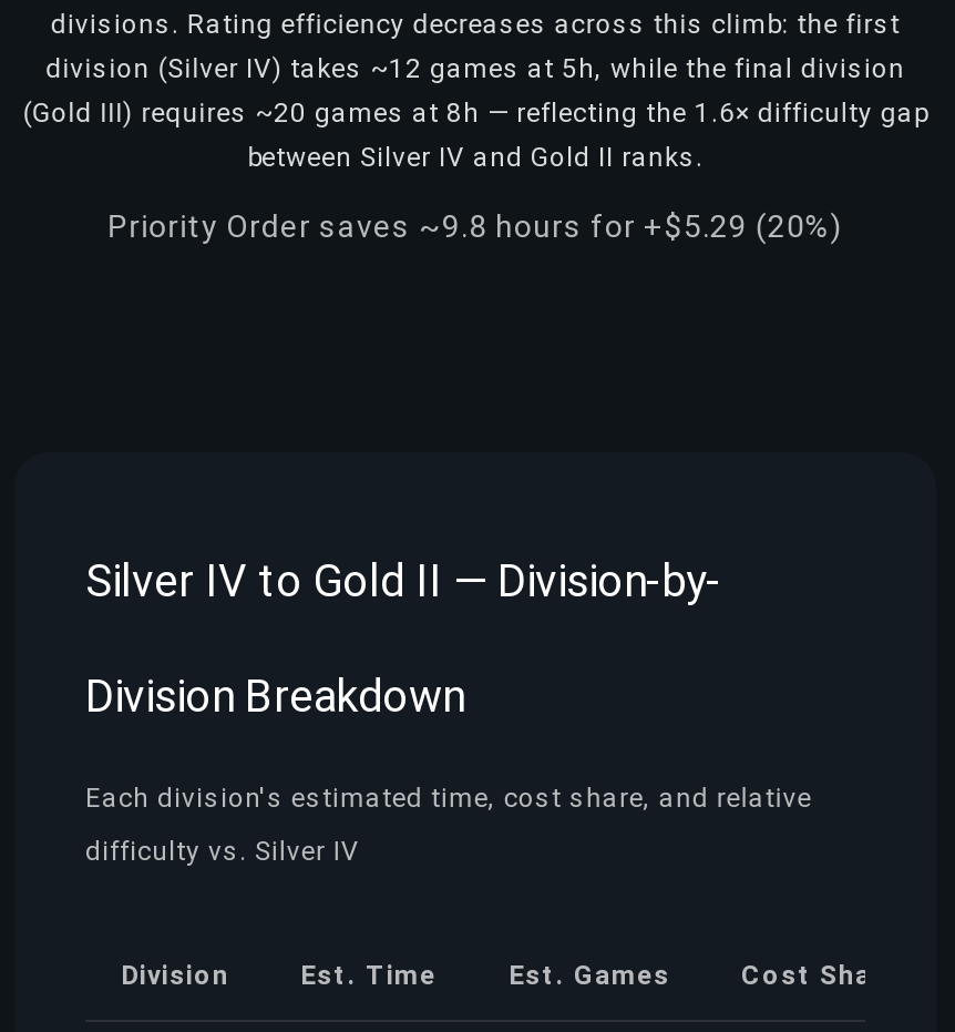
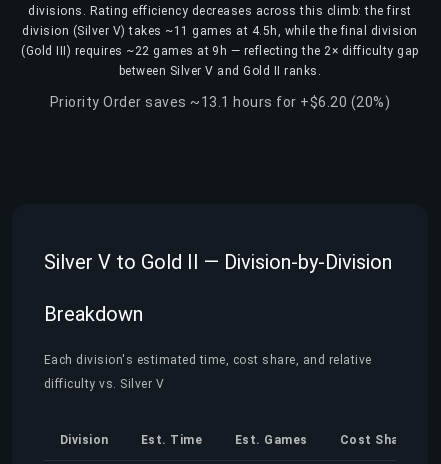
[22,52,928,172] division (Silver IV) takes ~12 games at 5h, while the final division | (Gold III) requires ~20 games at 8h — reflecting the 1.6× difficulty gap | between Silver IV and Gold II ranks. -> [21,23,419,77] division (Silver V) takes ~11 games at 4.5h, while the final division | (Gold III) requires ~22 games at 9h — reflecting the 2× difficulty gap | between Silver V and Gold II ranks.
[108,207,843,243] Priority Order saves ~9.8 hours for +$5.29 (20%) -> [50,93,390,109] Priority Order saves ~13.1 hours for +$6.20 (20%)
[85,554,721,607] Silver IV to Gold II — Division-by- -> [44,250,392,274] Silver V to Gold II — Division-by-Division
[85,670,464,723] Division Breakdown -> [44,302,143,326] Breakdown
[85,836,360,867] difficulty vs. Silver IV -> [44,377,164,391] difficulty vs. Silver V

